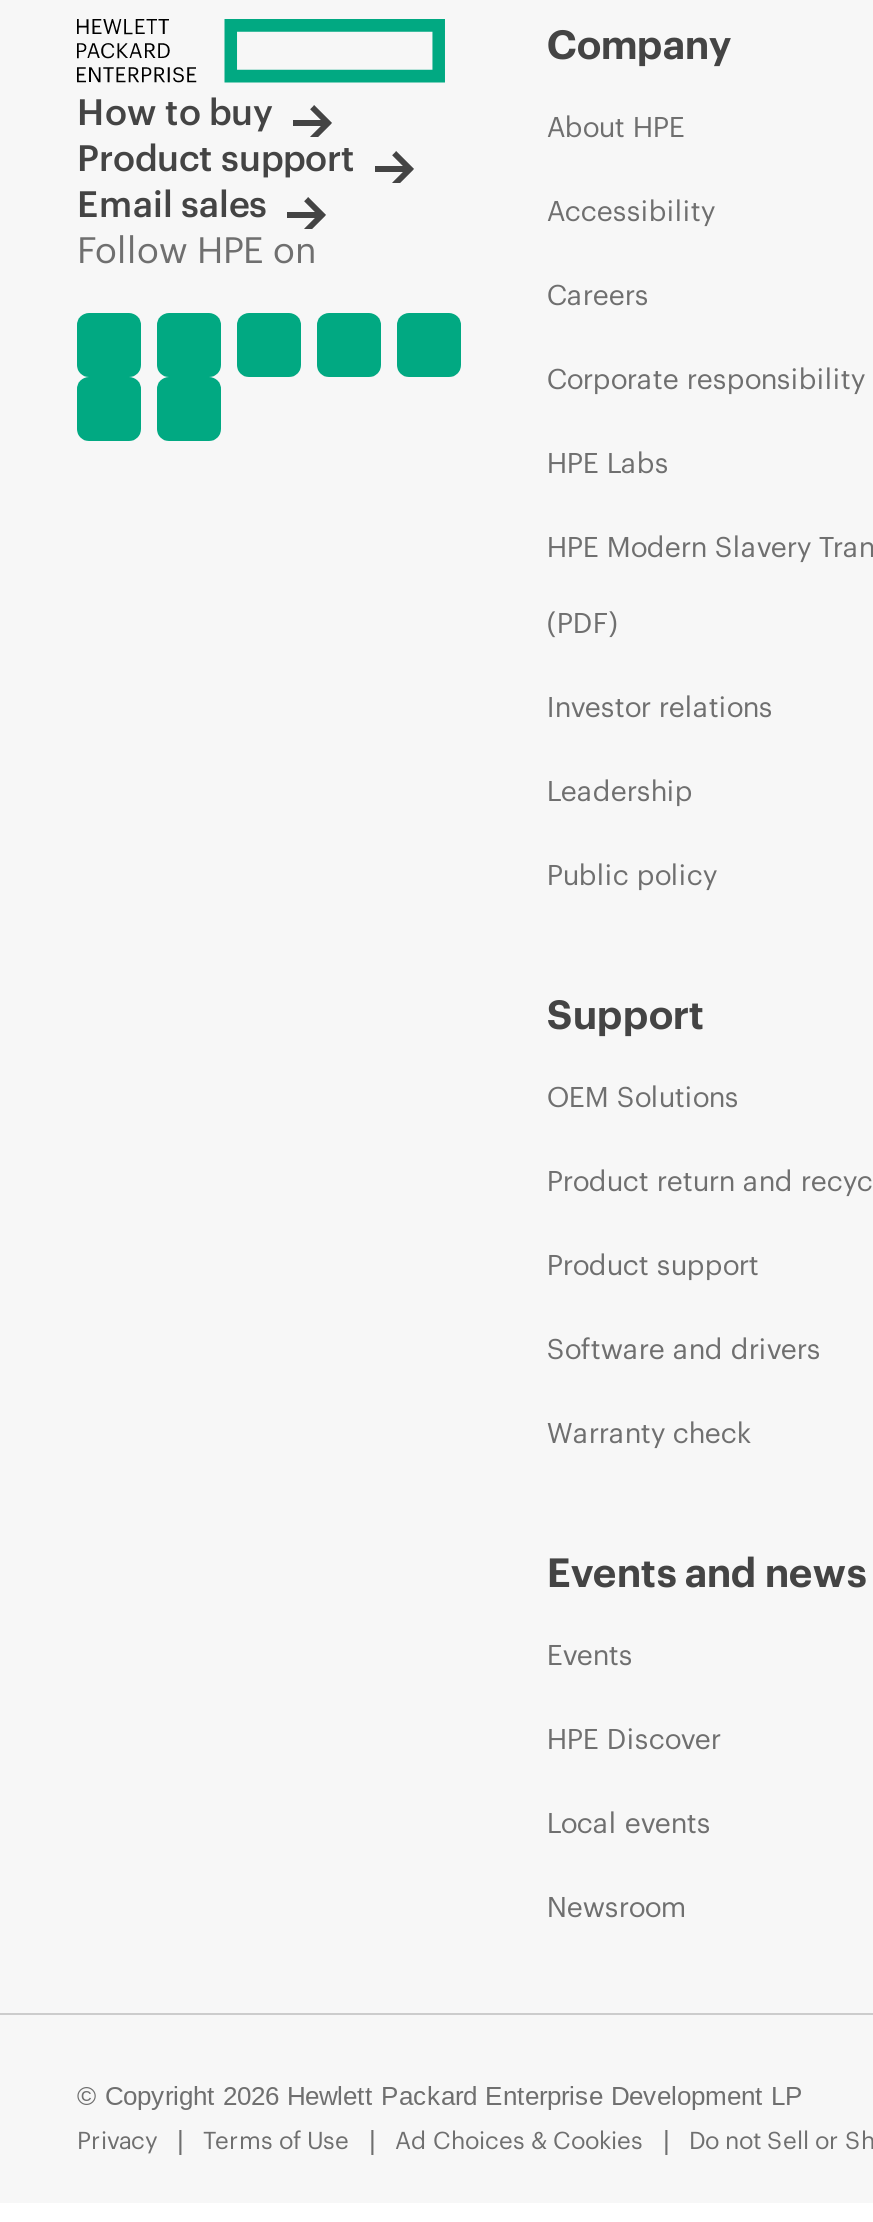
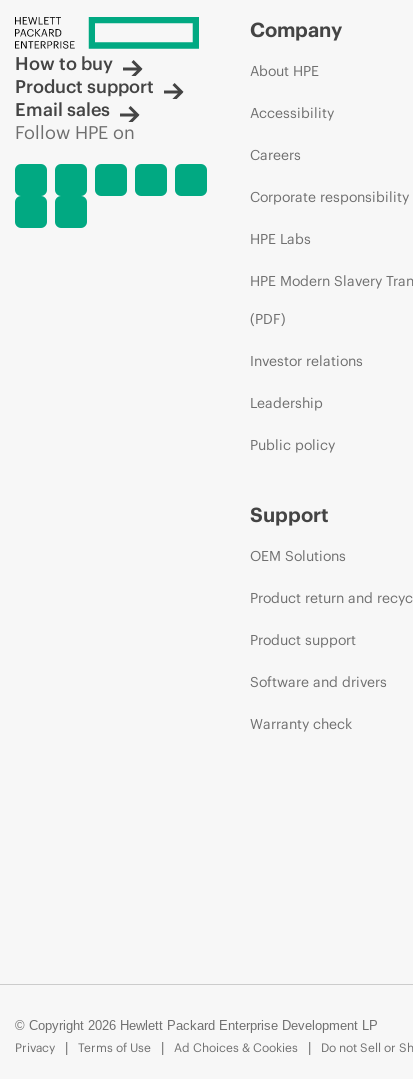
[547,1547,867,1925] Events and news | Events | HPE Discover | Local events | Newsroom -> none

